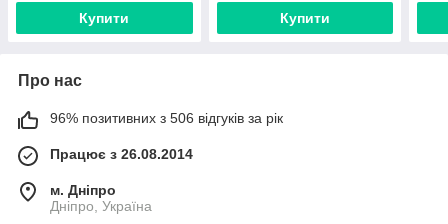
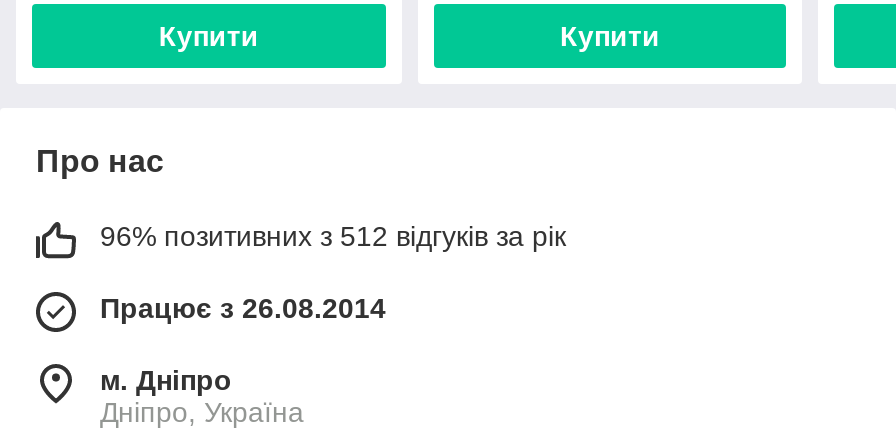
[50,110,283,126] 96% позитивних з 506 відгуків за рік -> [100,220,566,252] 96% позитивних з 512 відгуків за рік

